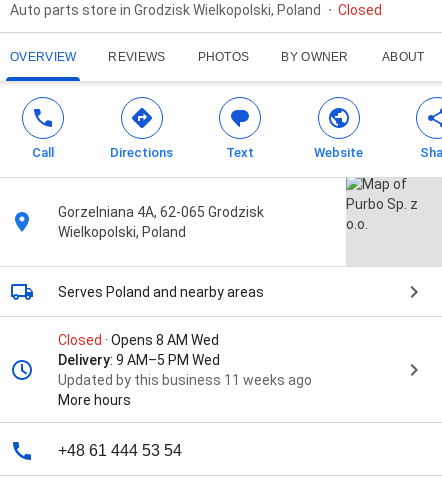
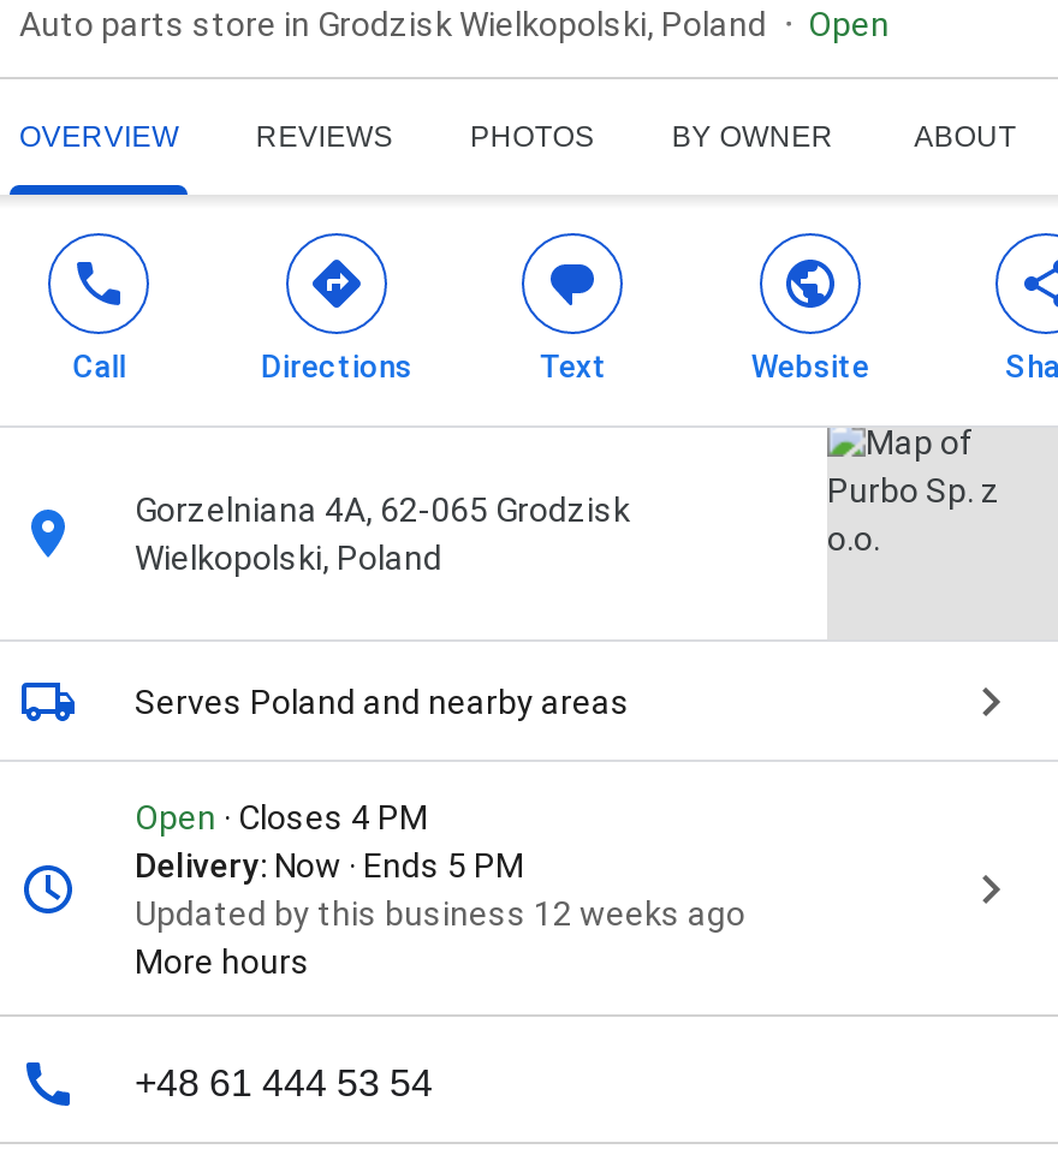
[338,2,382,18] Closed -> [808,5,890,44] Open
[58,332,312,388] Closed · Opens 8 AM Wed | Delivery: 9 AM–5 PM Wed | Updated by this business 11 weeks ago -> [135,799,745,933] Open · Closes 4 PM | Delivery: Now · Ends 5 PM | Updated by this business 12 weeks ago

